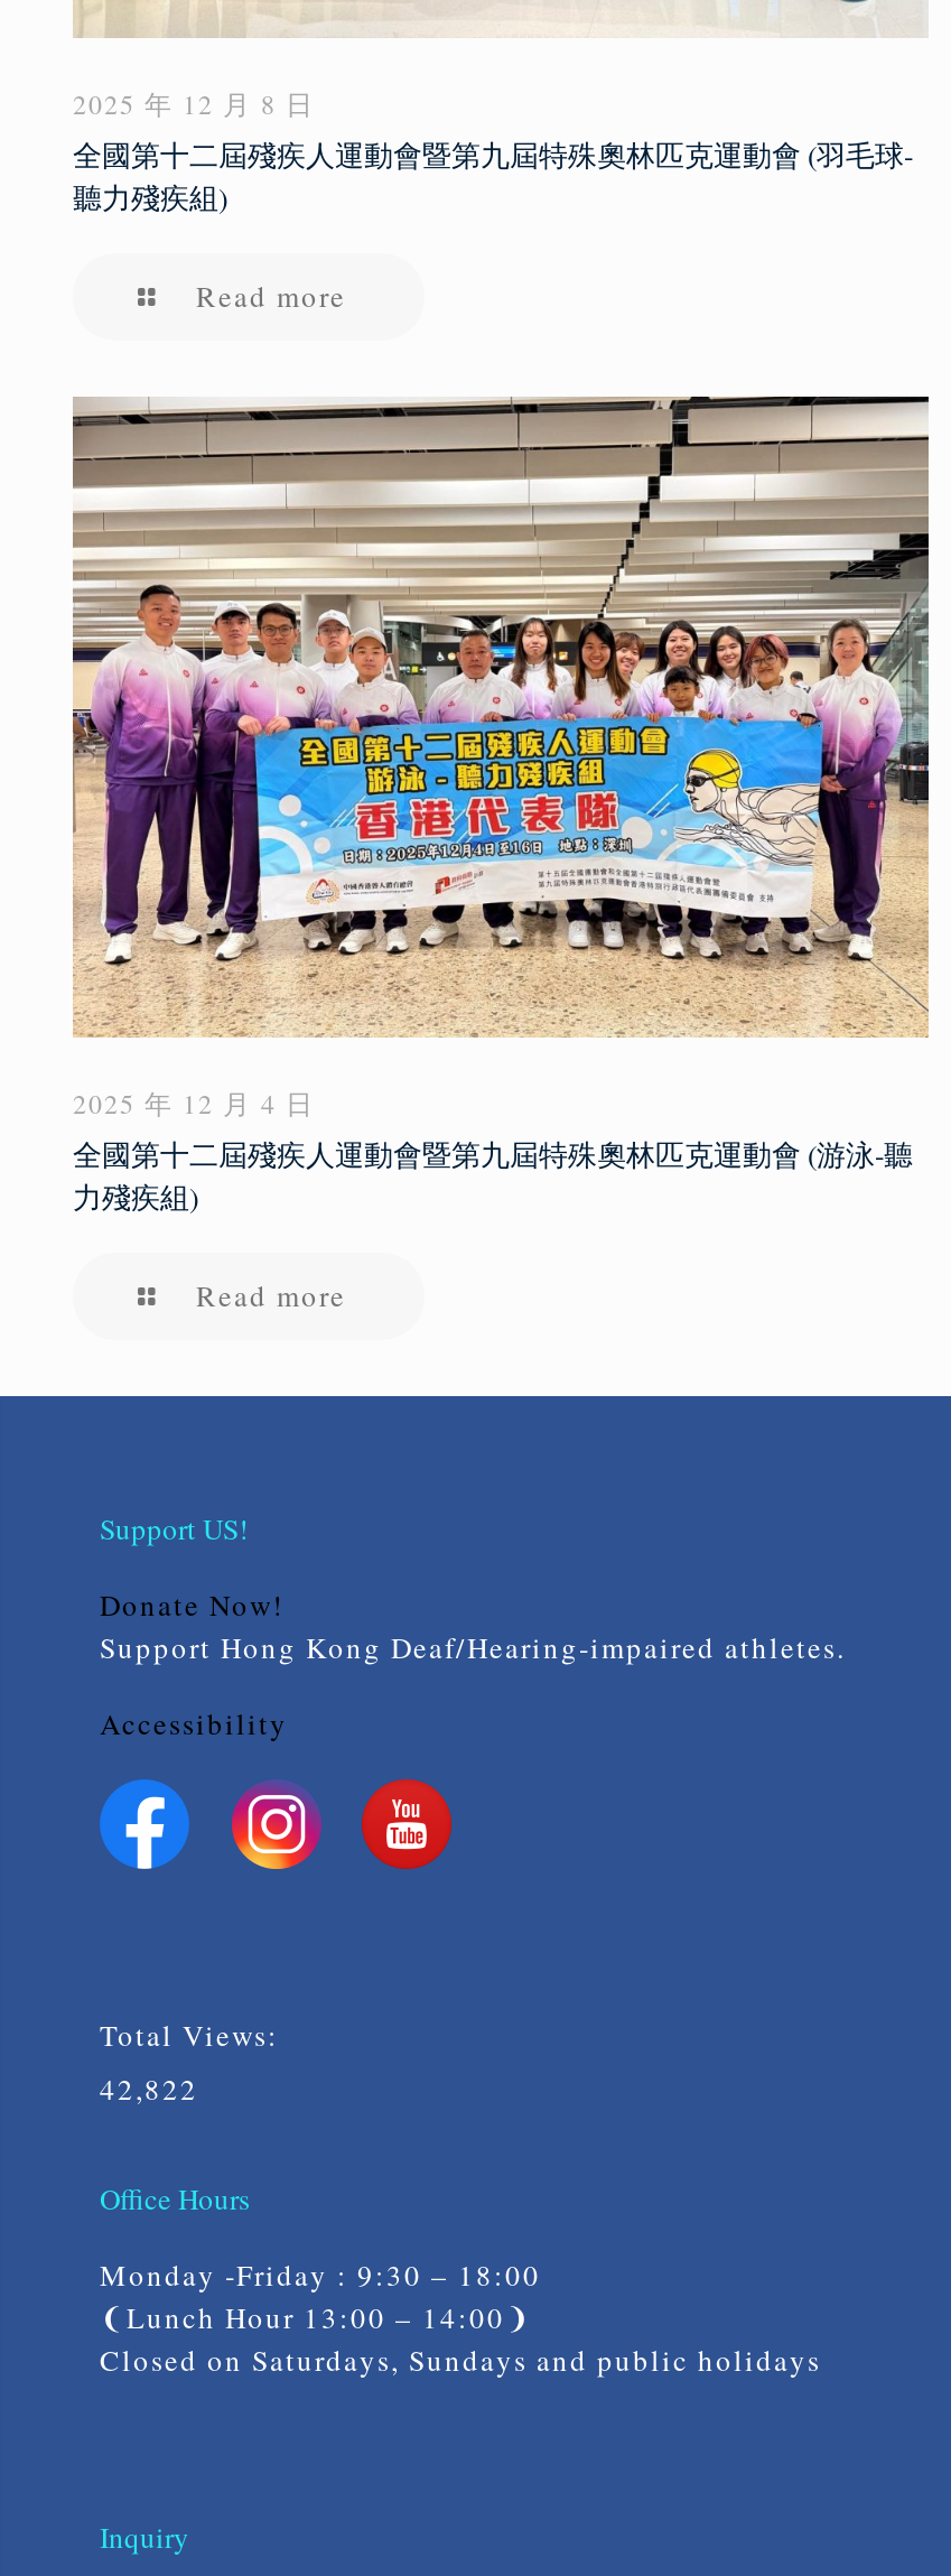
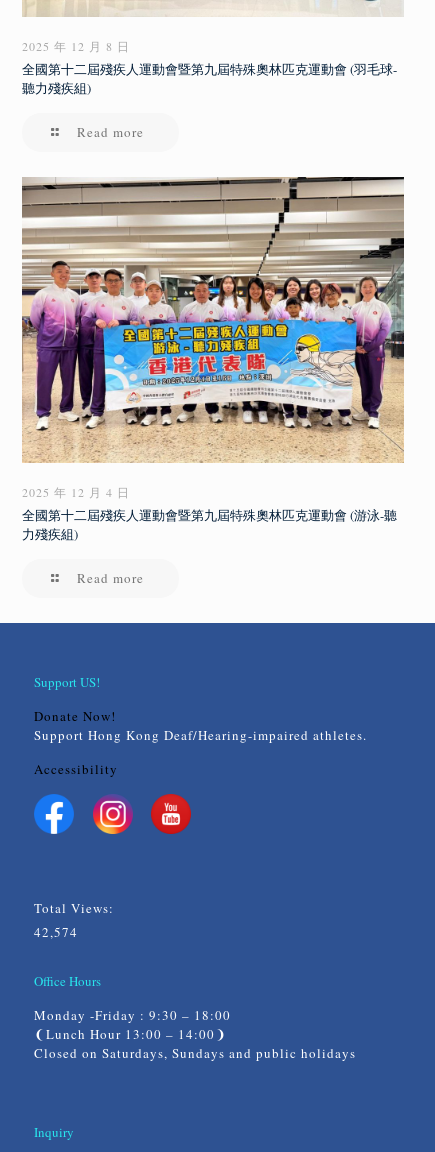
[100,2069,198,2109] 42,822 -> [34,923,78,941] 42,574

